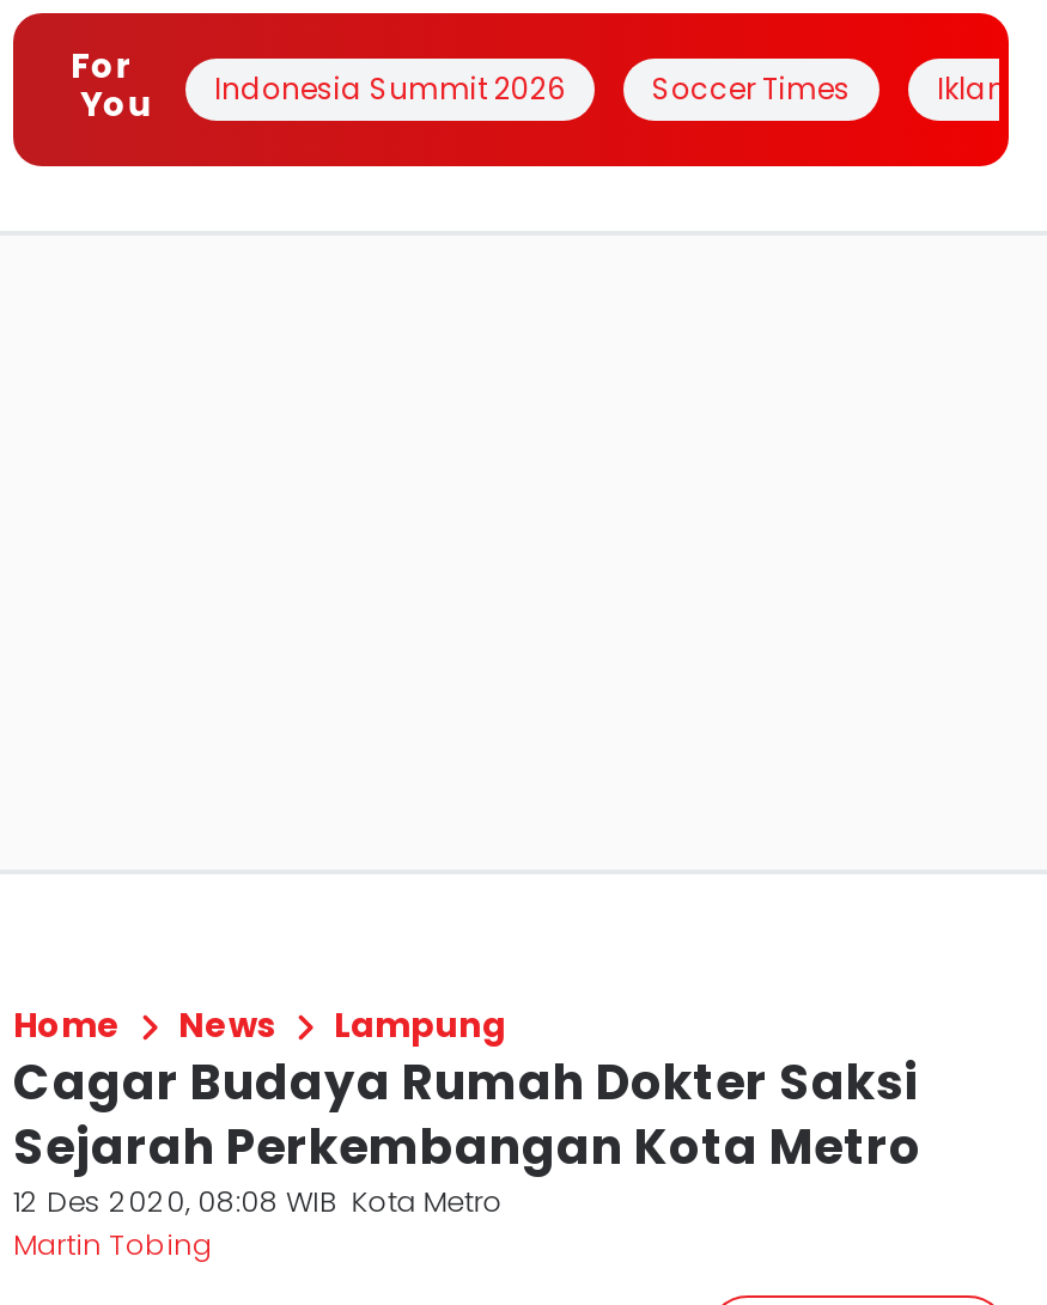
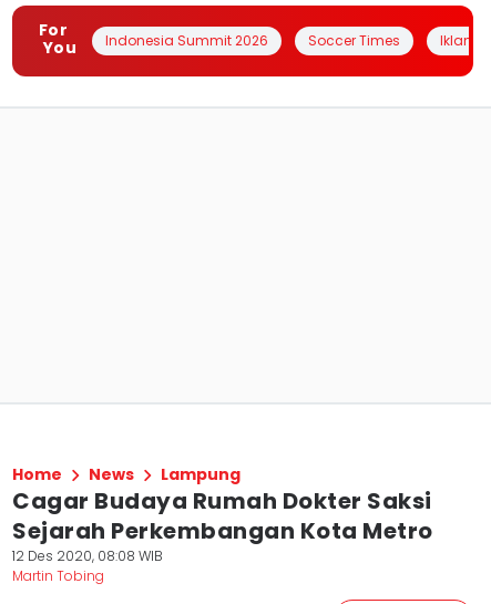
[13,1181,502,1221] 12 Des 2020, 08:08 WIB Kota Metro -> [12,546,163,565] 12 Des 2020, 08:08 WIB

